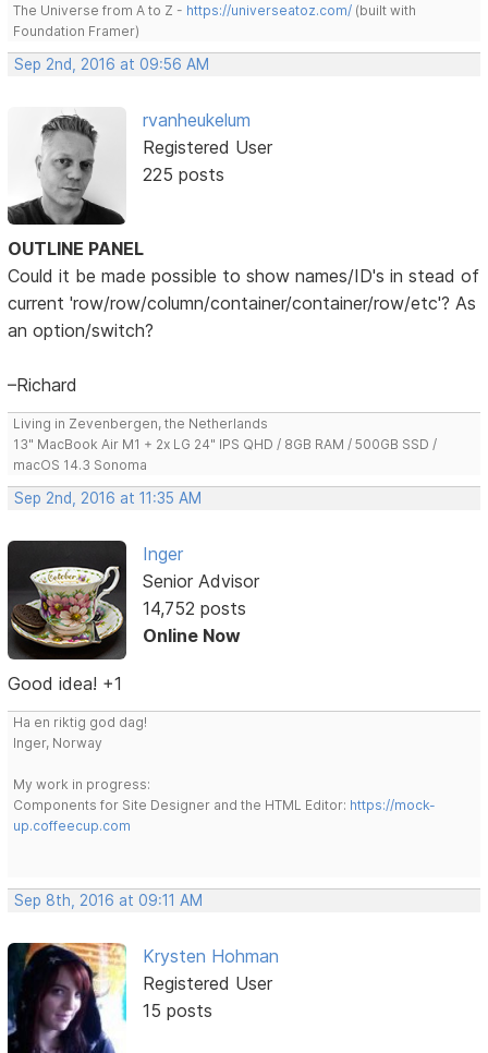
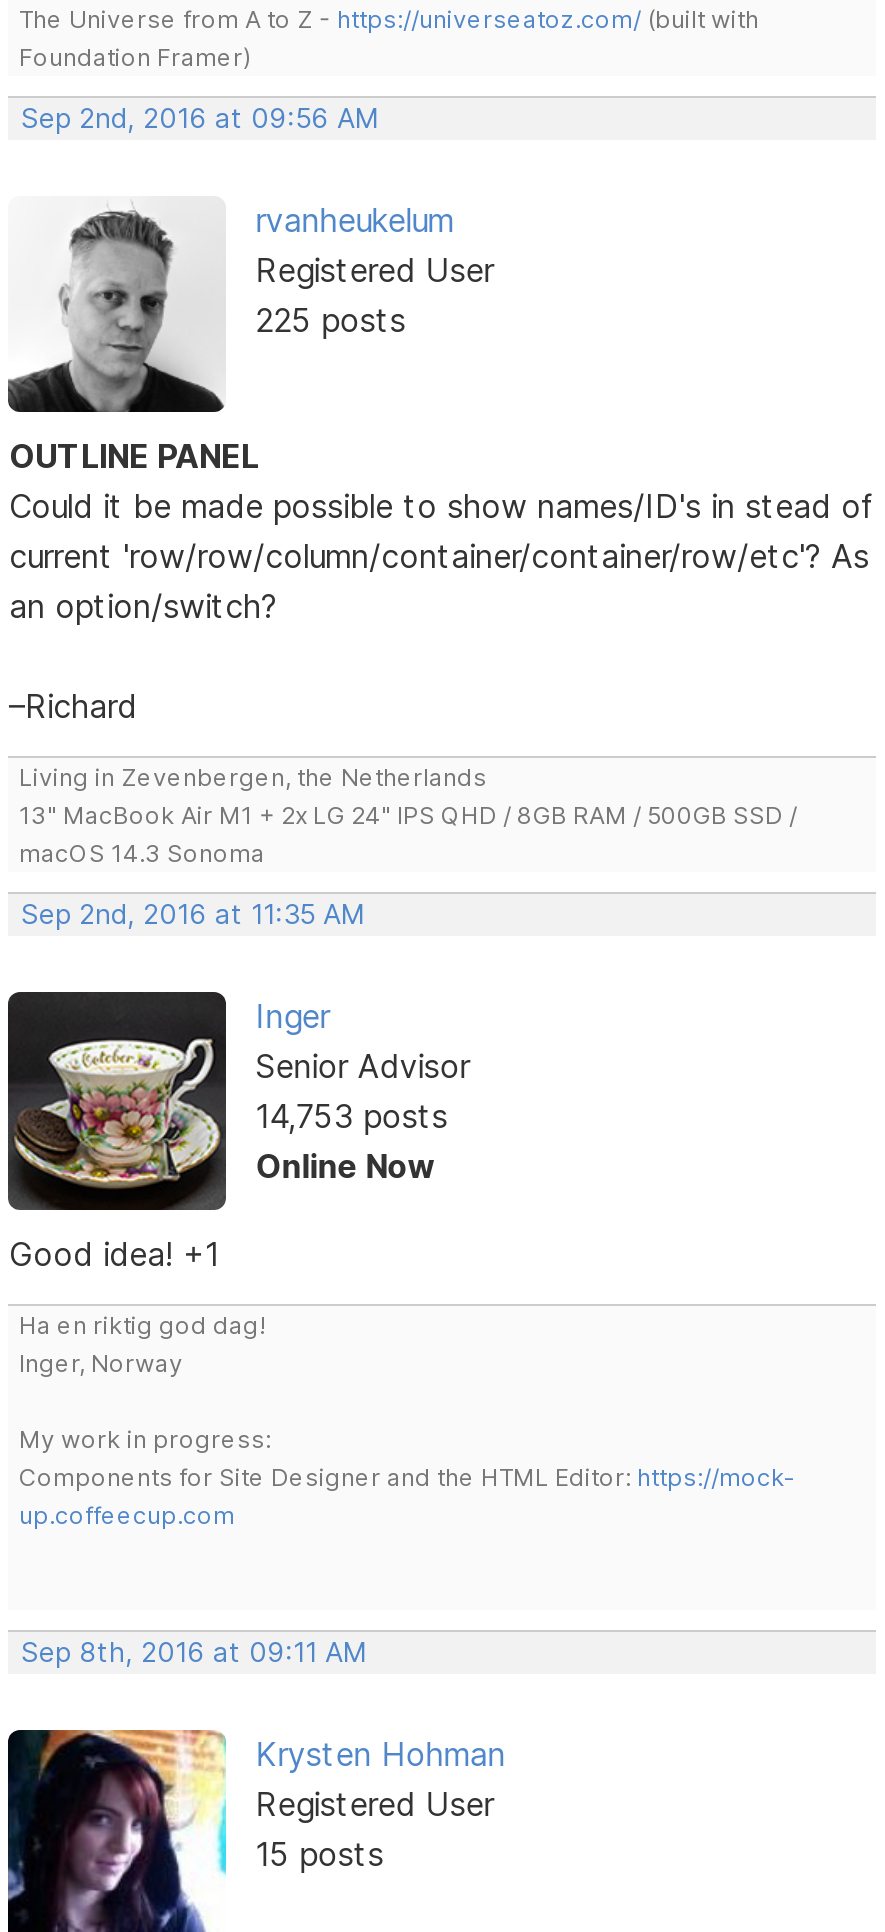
[142,598,246,619] 14,752 posts -> [255,1097,447,1137] 14,753 posts

